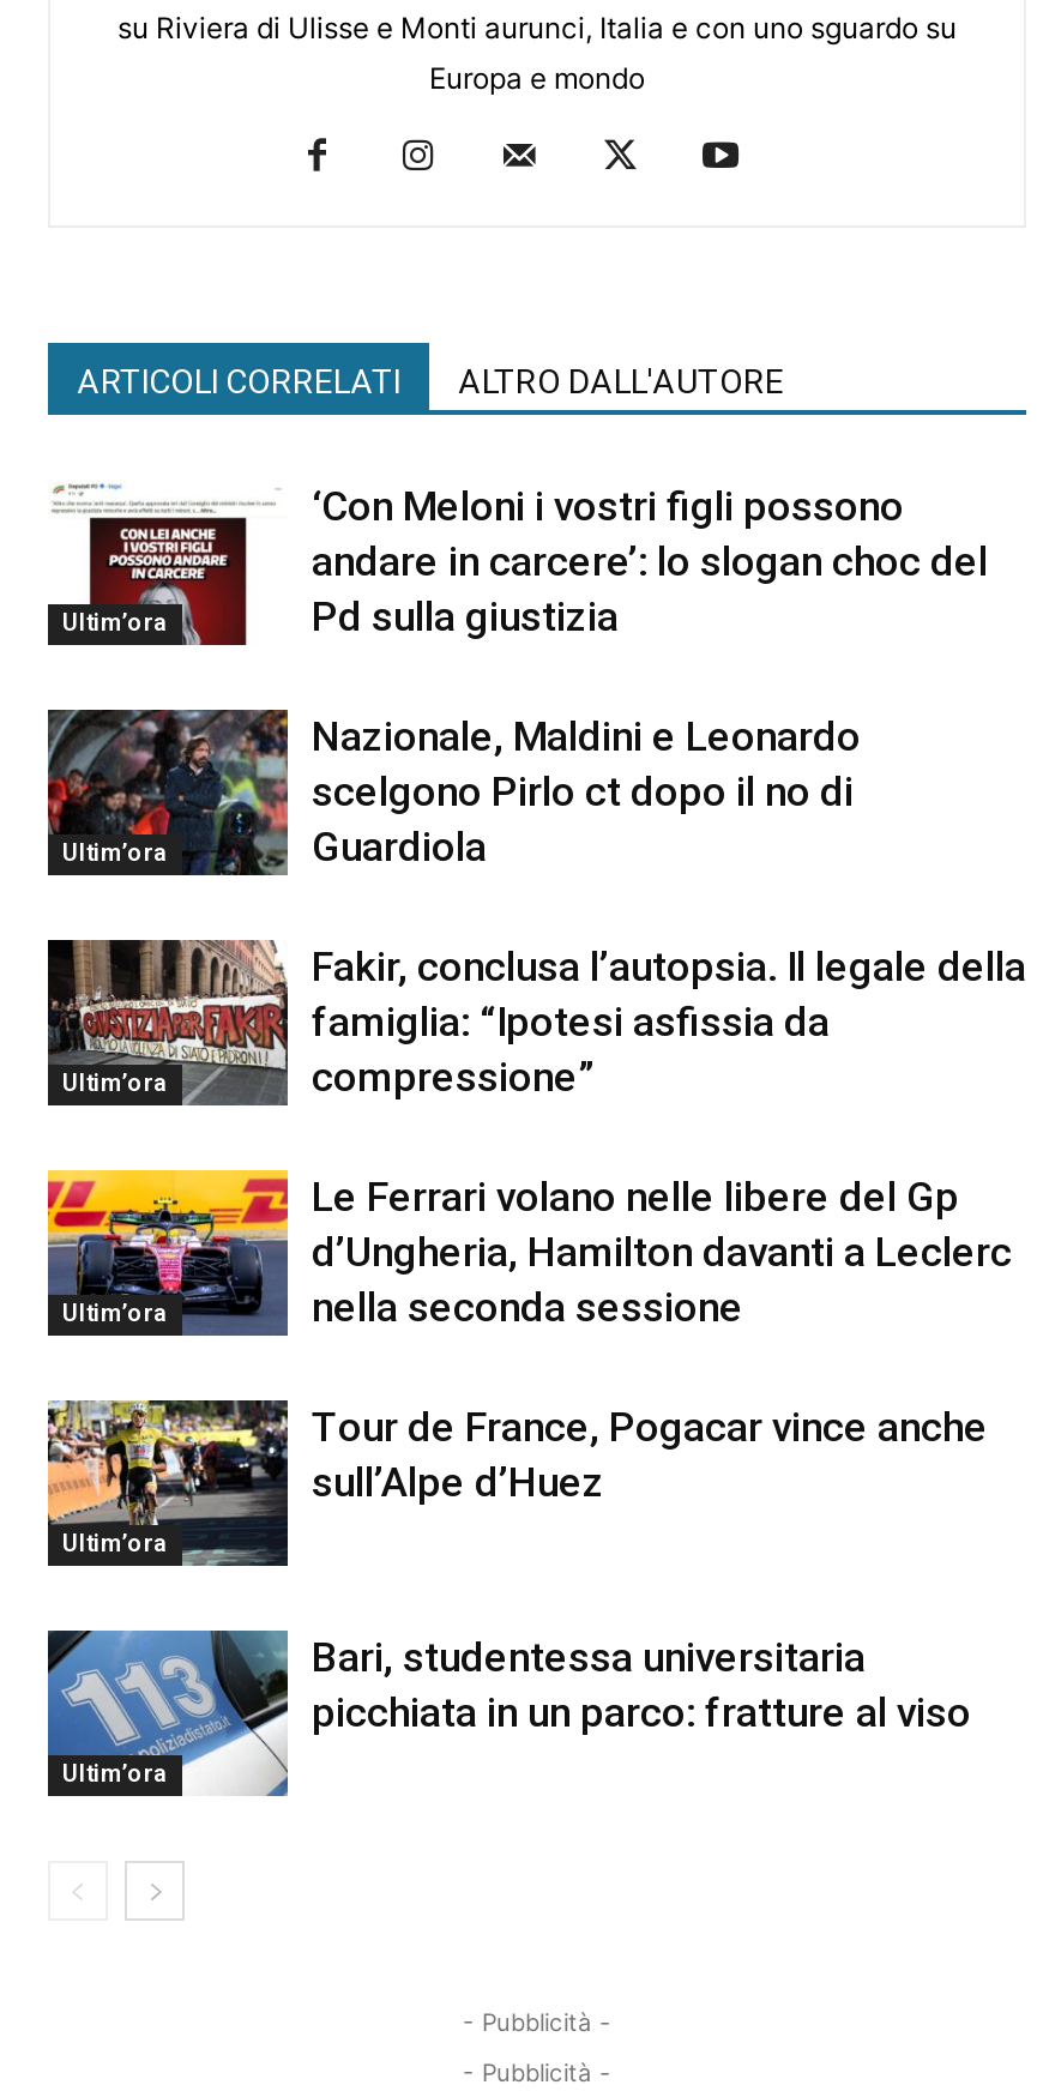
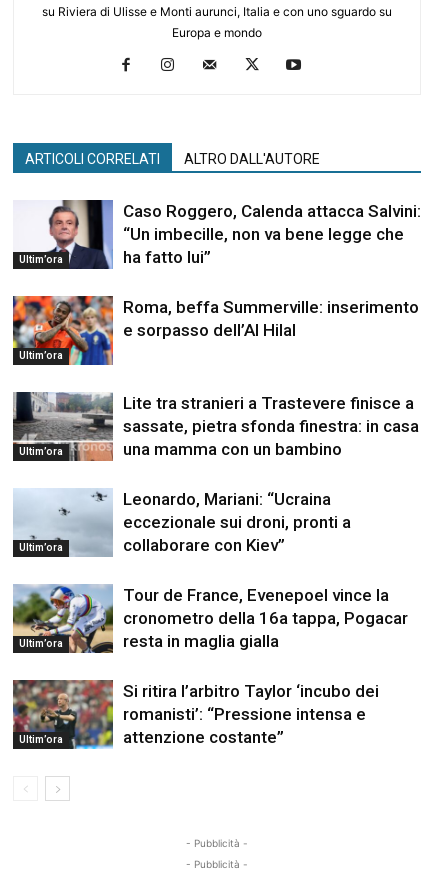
[53,480,988,647] [image] | ‘Con Meloni i vostri figli possono | andare in carcere’: lo slogan choc del | Pd sulla giustizia -> [16,199,421,270] [image] | Caso Roggero, Calenda attacca Salvini: | “Un imbecille, non va bene legge che | ha fatto lui”
[46,707,861,878] [image] | Nazionale, Maldini e Leonardo | scelgono Pirlo ct dopo il no di | Guardiola -> [12,295,419,366] [image] | Roma, beffa Summerville: inserimento | e sorpasso dell’Al Hilal
[48,938,1026,1108] [image] | Fakir, conclusa l’autopsia. Il legale della | famiglia: “Ipotesi asfissia da | compressione” -> [12,391,419,462] [image] | Lite tra stranieri a Trastevere finisce a | sassate, pietra sfonda finestra: in casa | una mamma con un bambino
[46,1168,1012,1336] [image] | Le Ferrari volano nelle libere del Gp | d’Ungheria, Hamilton davanti a Leclerc | nella seconda sessione -> [13,488,351,556] [image] | Leonardo, Mariani: “Ucraina | eccezionale sui droni, pronti a | collaborare con Kiev”
[46,1398,988,1566] [image] | Tour de France, Pogacar vince anche | sull’Alpe d’Huez -> [12,584,408,654] [image] | Tour de France, Evenepoel vince la | cronometro della 16a tappa, Pogacar | resta in maglia gialla
[46,1628,971,1796] [image] | Bari, studentessa universitaria | picchiata in un parco: fratture al viso -> [12,679,379,750] [image] | Si ritira l’arbitro Taylor ‘incubo dei | romanisti’: “Pressione intensa e | attenzione costante”

